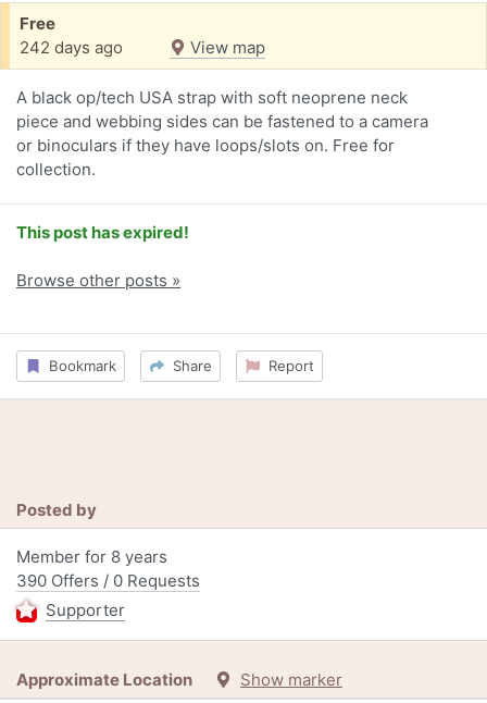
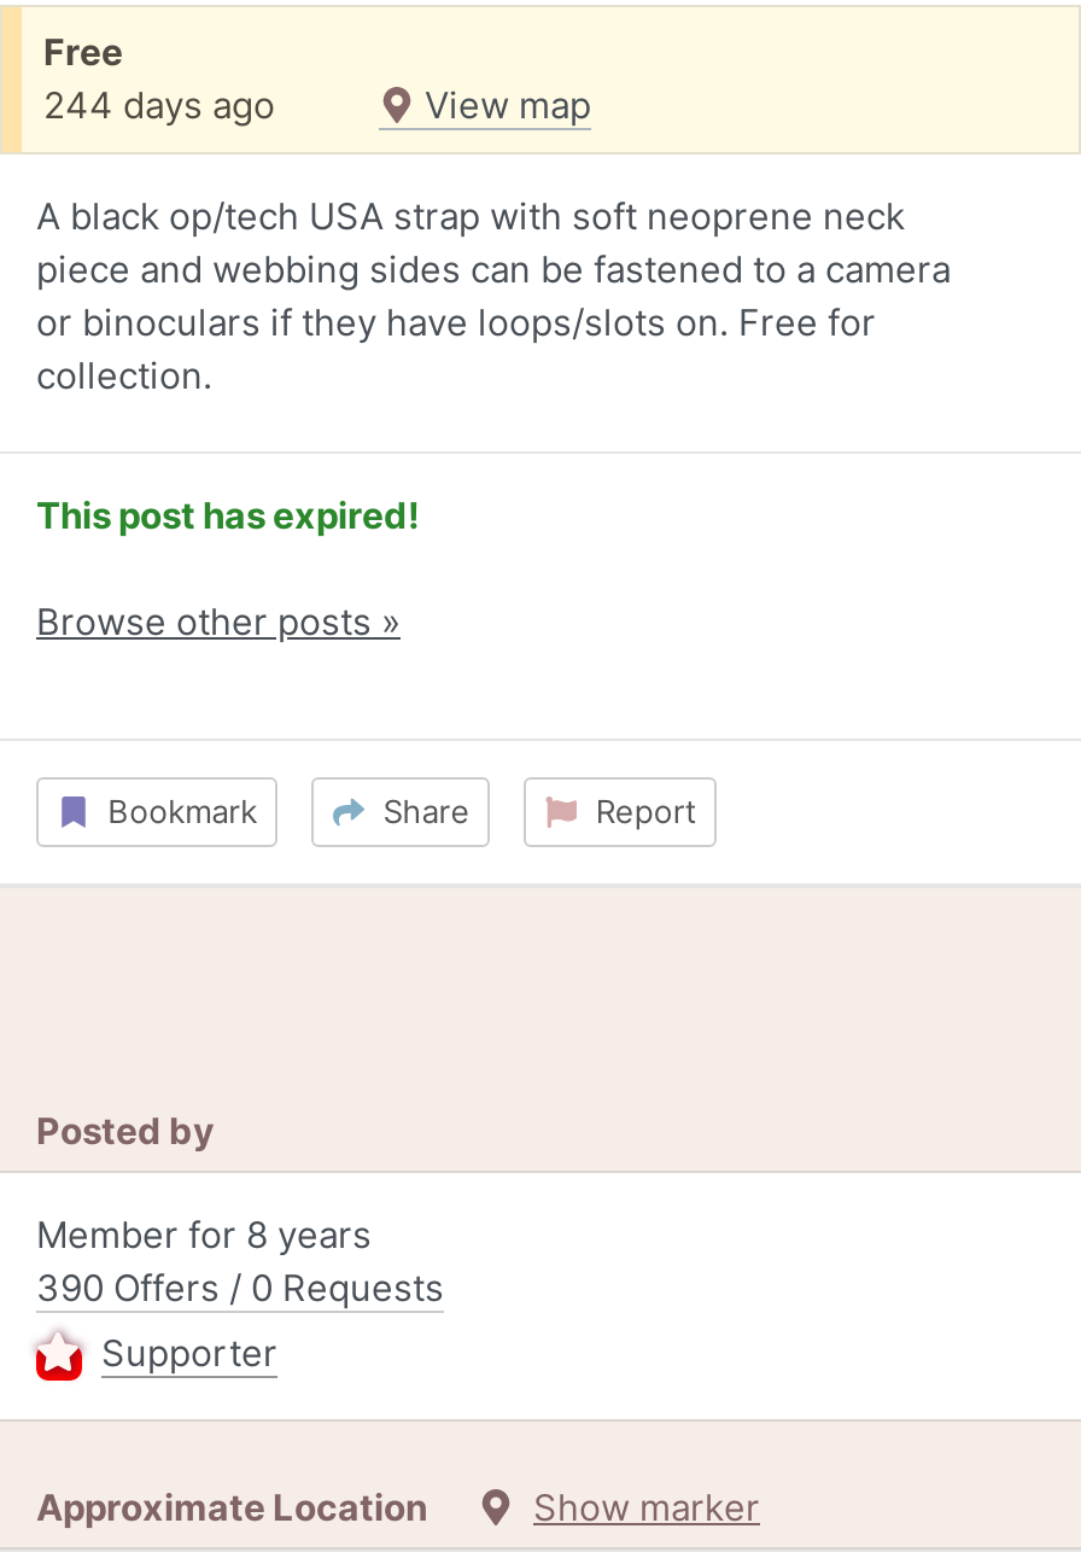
[20,37,123,58] 242 days ago -> [43,83,275,128] 244 days ago

